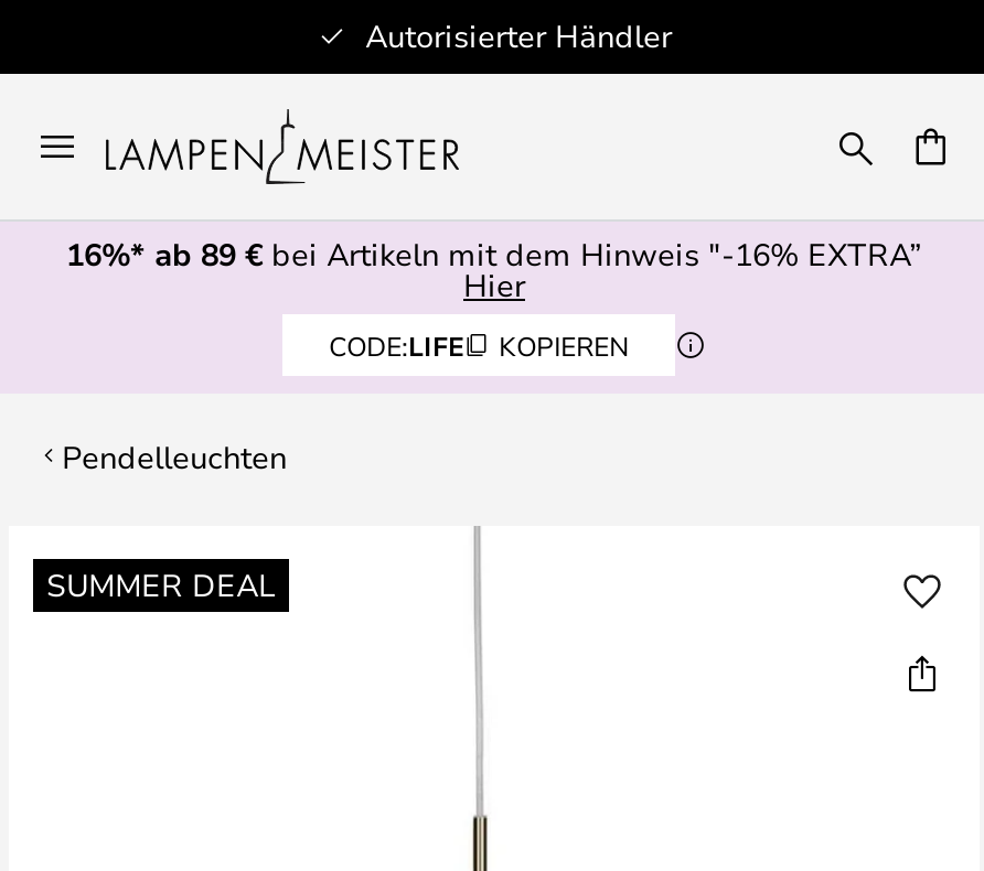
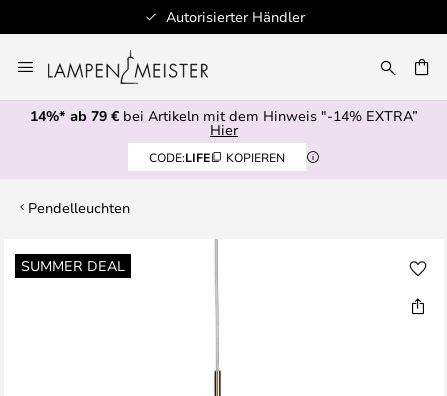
[66,233,922,275] 16%* ab 89 €bei Artikeln mit dem Hinweis "-16% EXTRA” -> [30,106,418,125] 14%* ab 79 €bei Artikeln mit dem Hinweis "-14% EXTRA”

